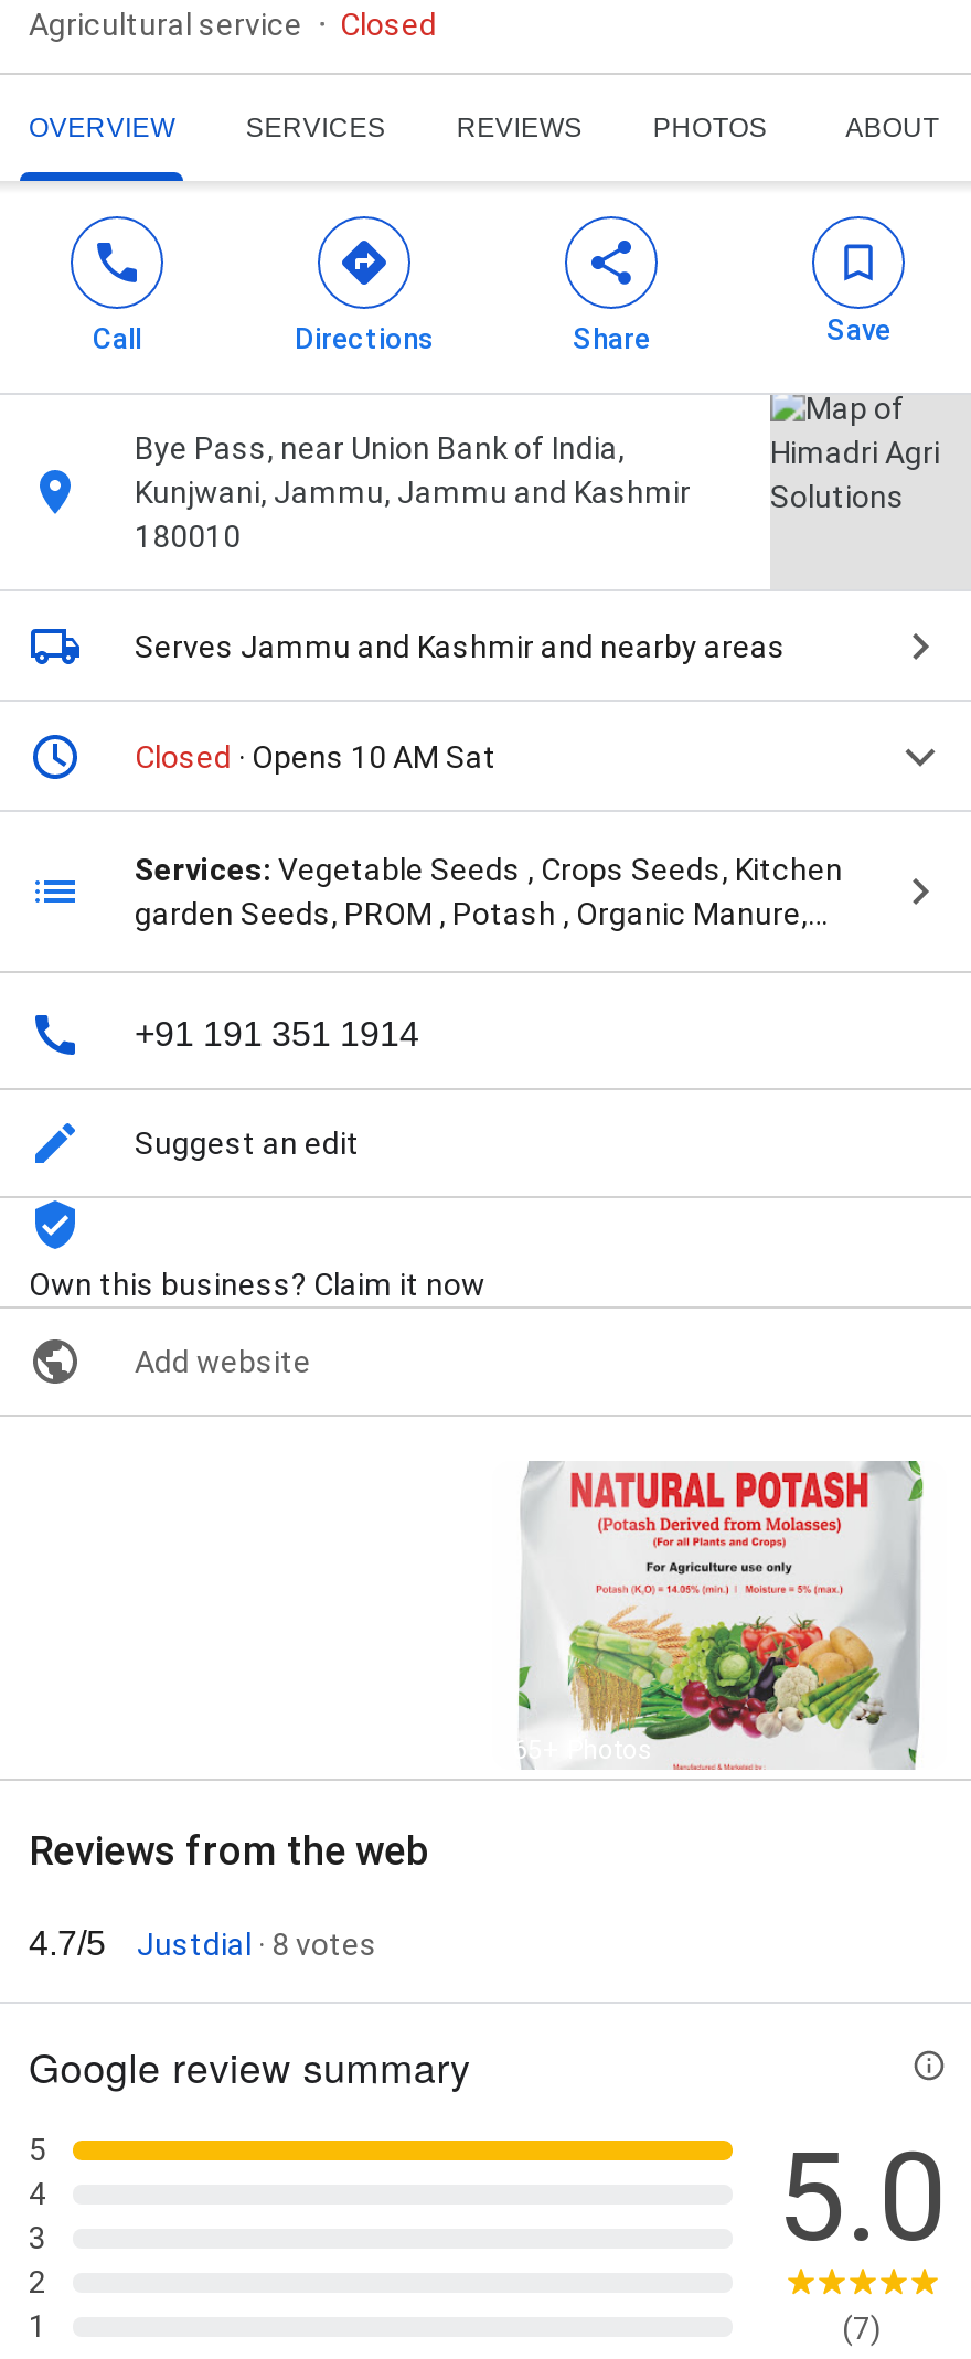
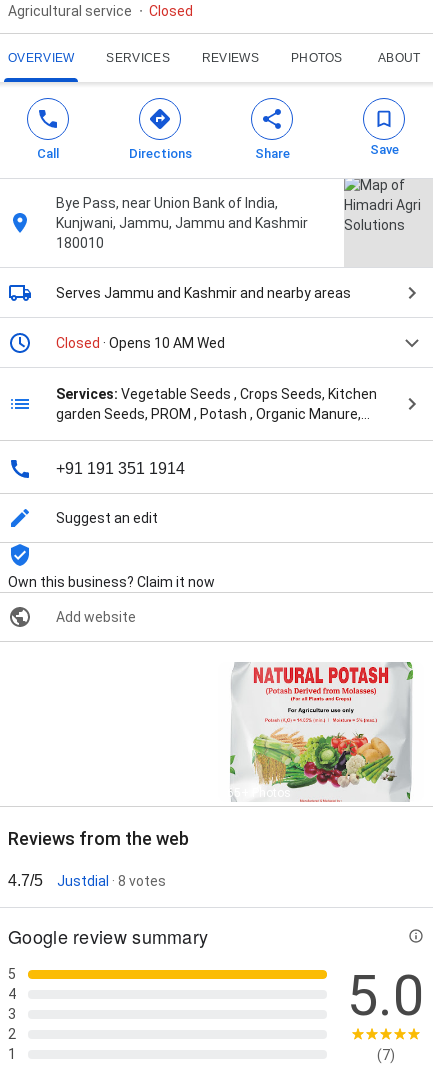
[135,740,497,775] Closed · Opens 10 AM Sat -> [56,335,225,351] Closed · Opens 10 AM Wed

